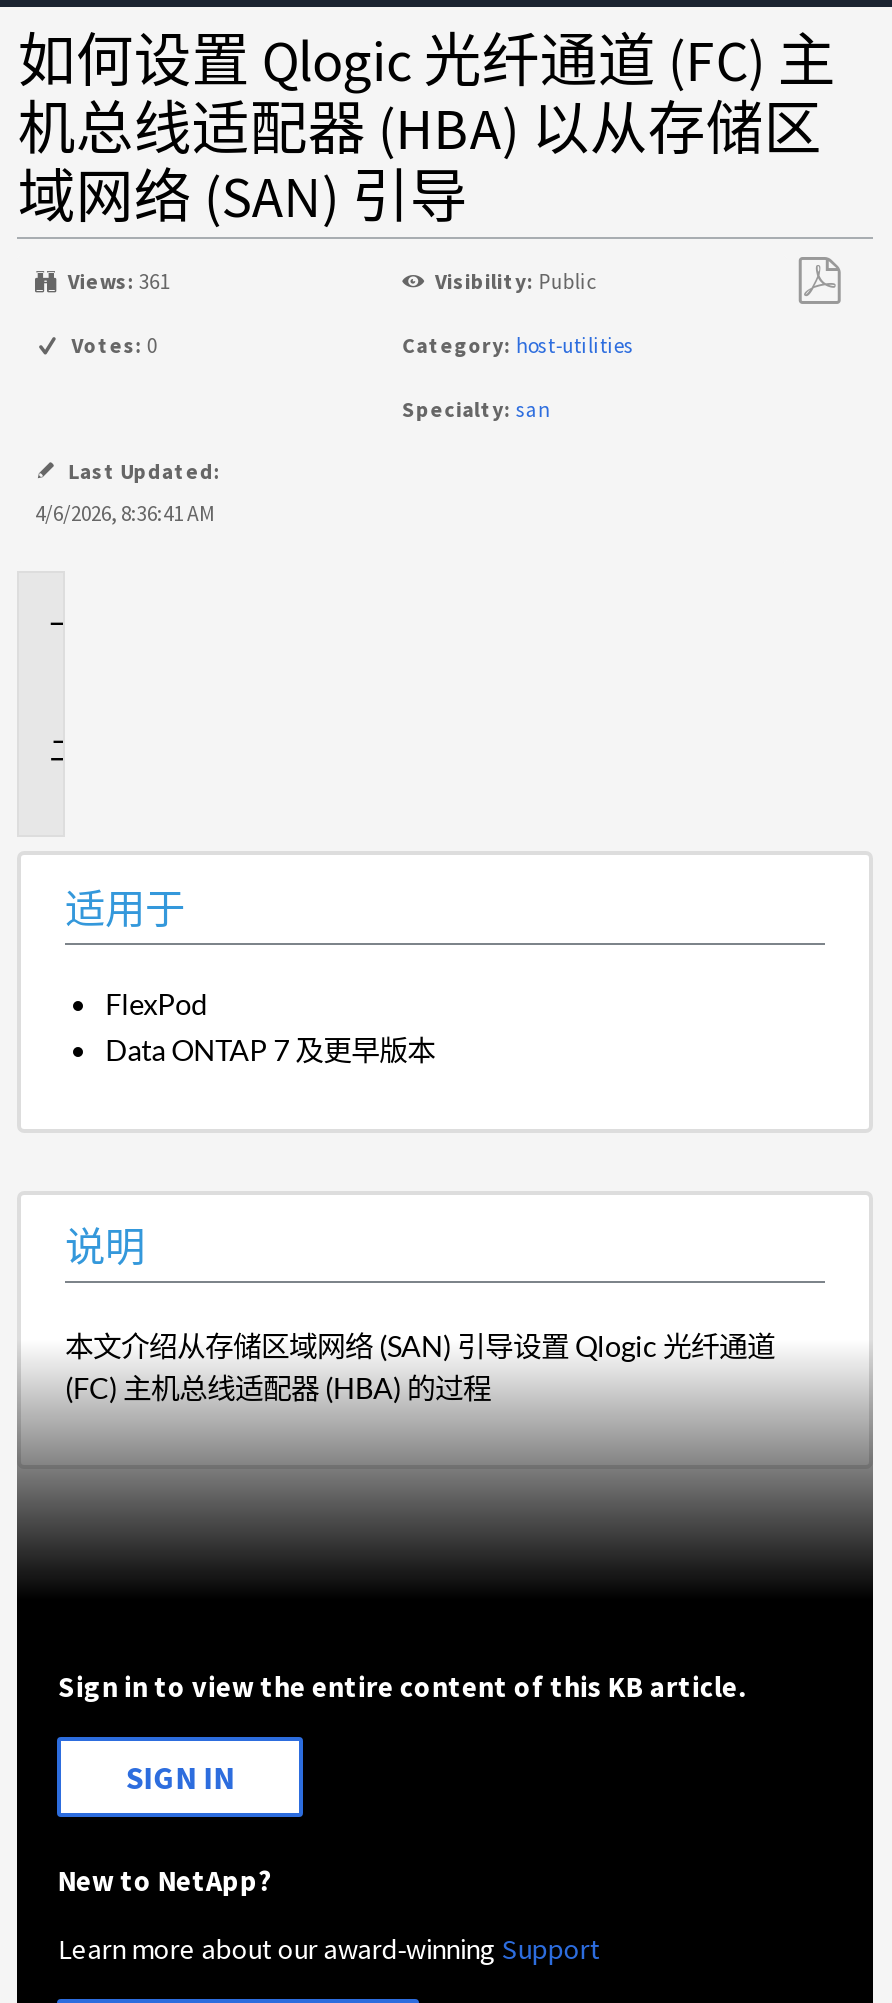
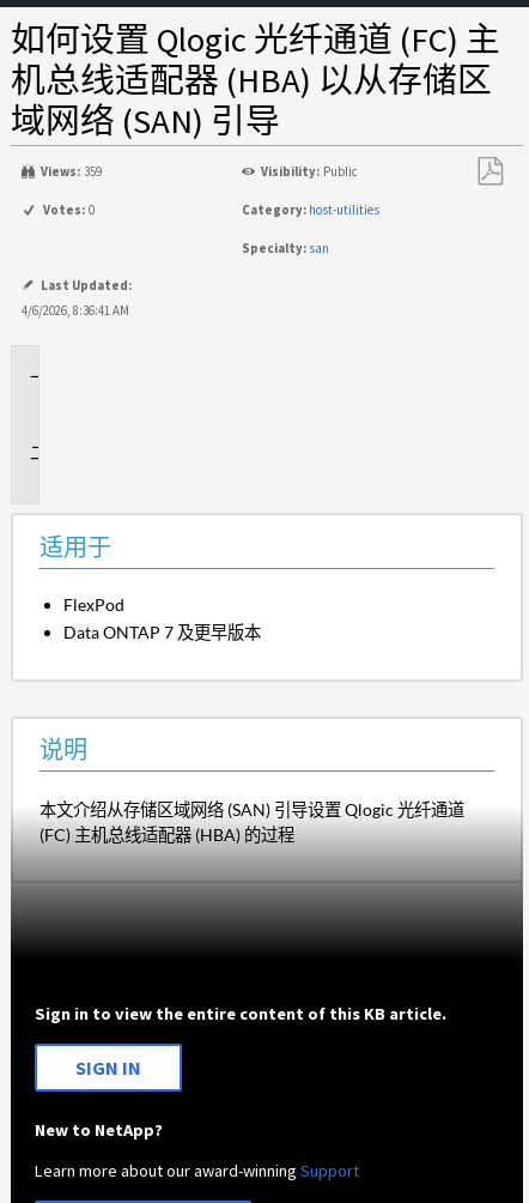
[68,267,169,295] Views: 361 -> [41,163,102,180] Views: 359

